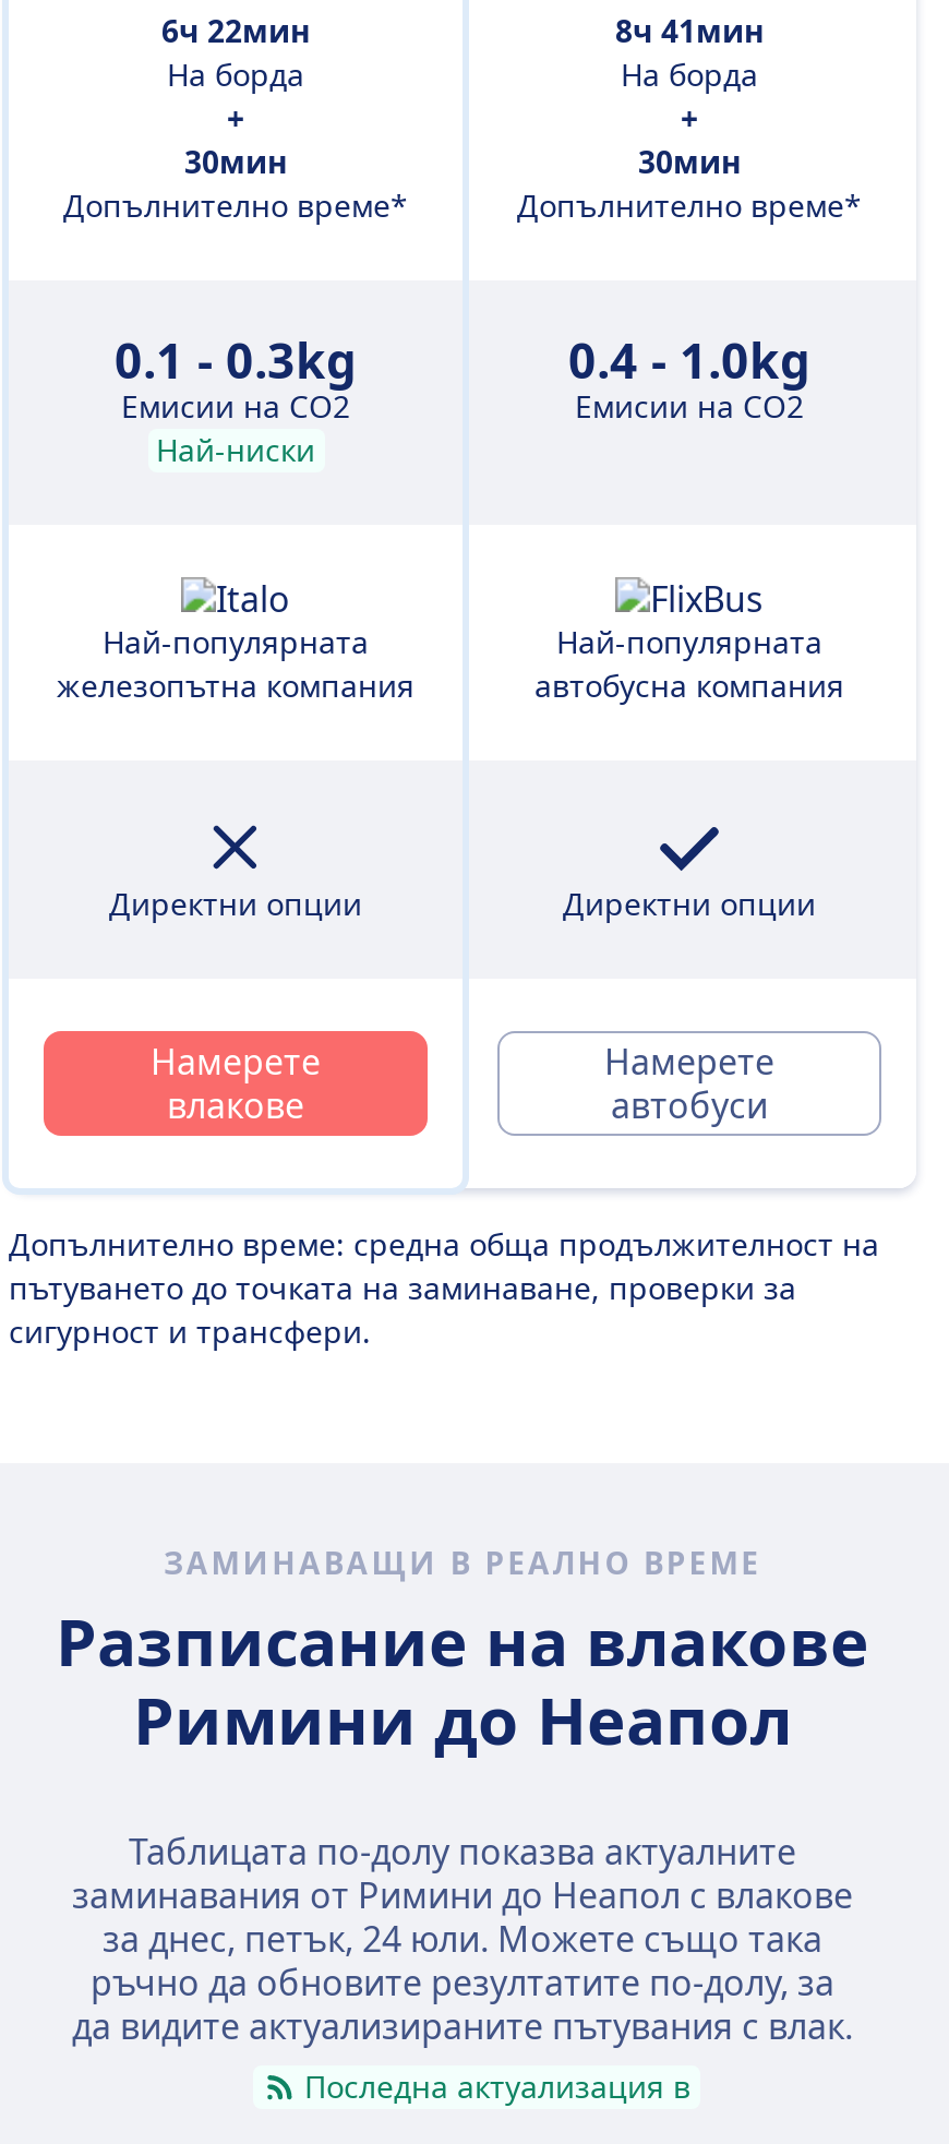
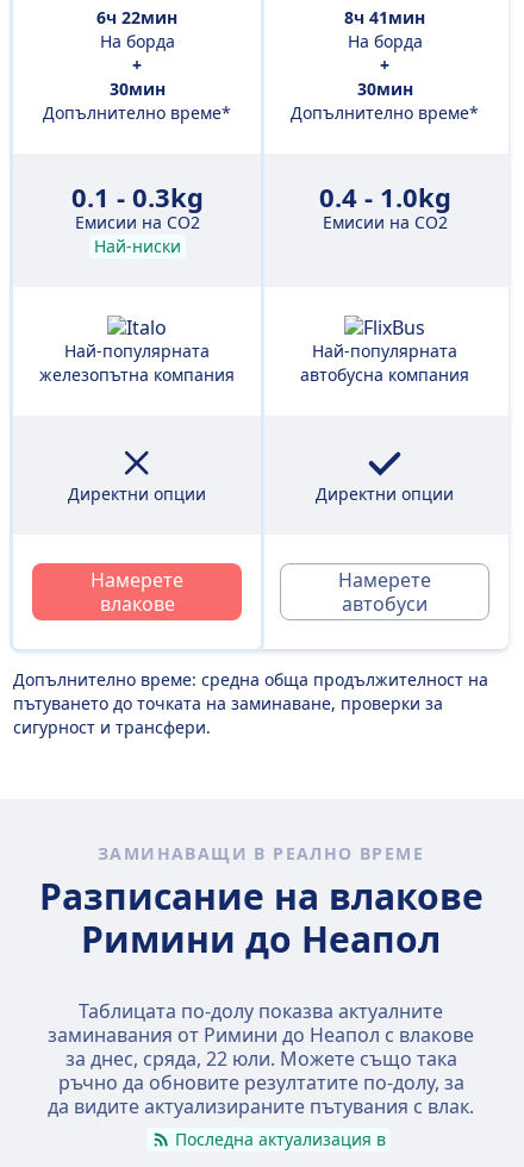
[103,1915,822,1963] за днес, петък, 24 юли. Можете също така -> [65,1046,457,1072] за днес, сряда, 22 юли. Можете също така

